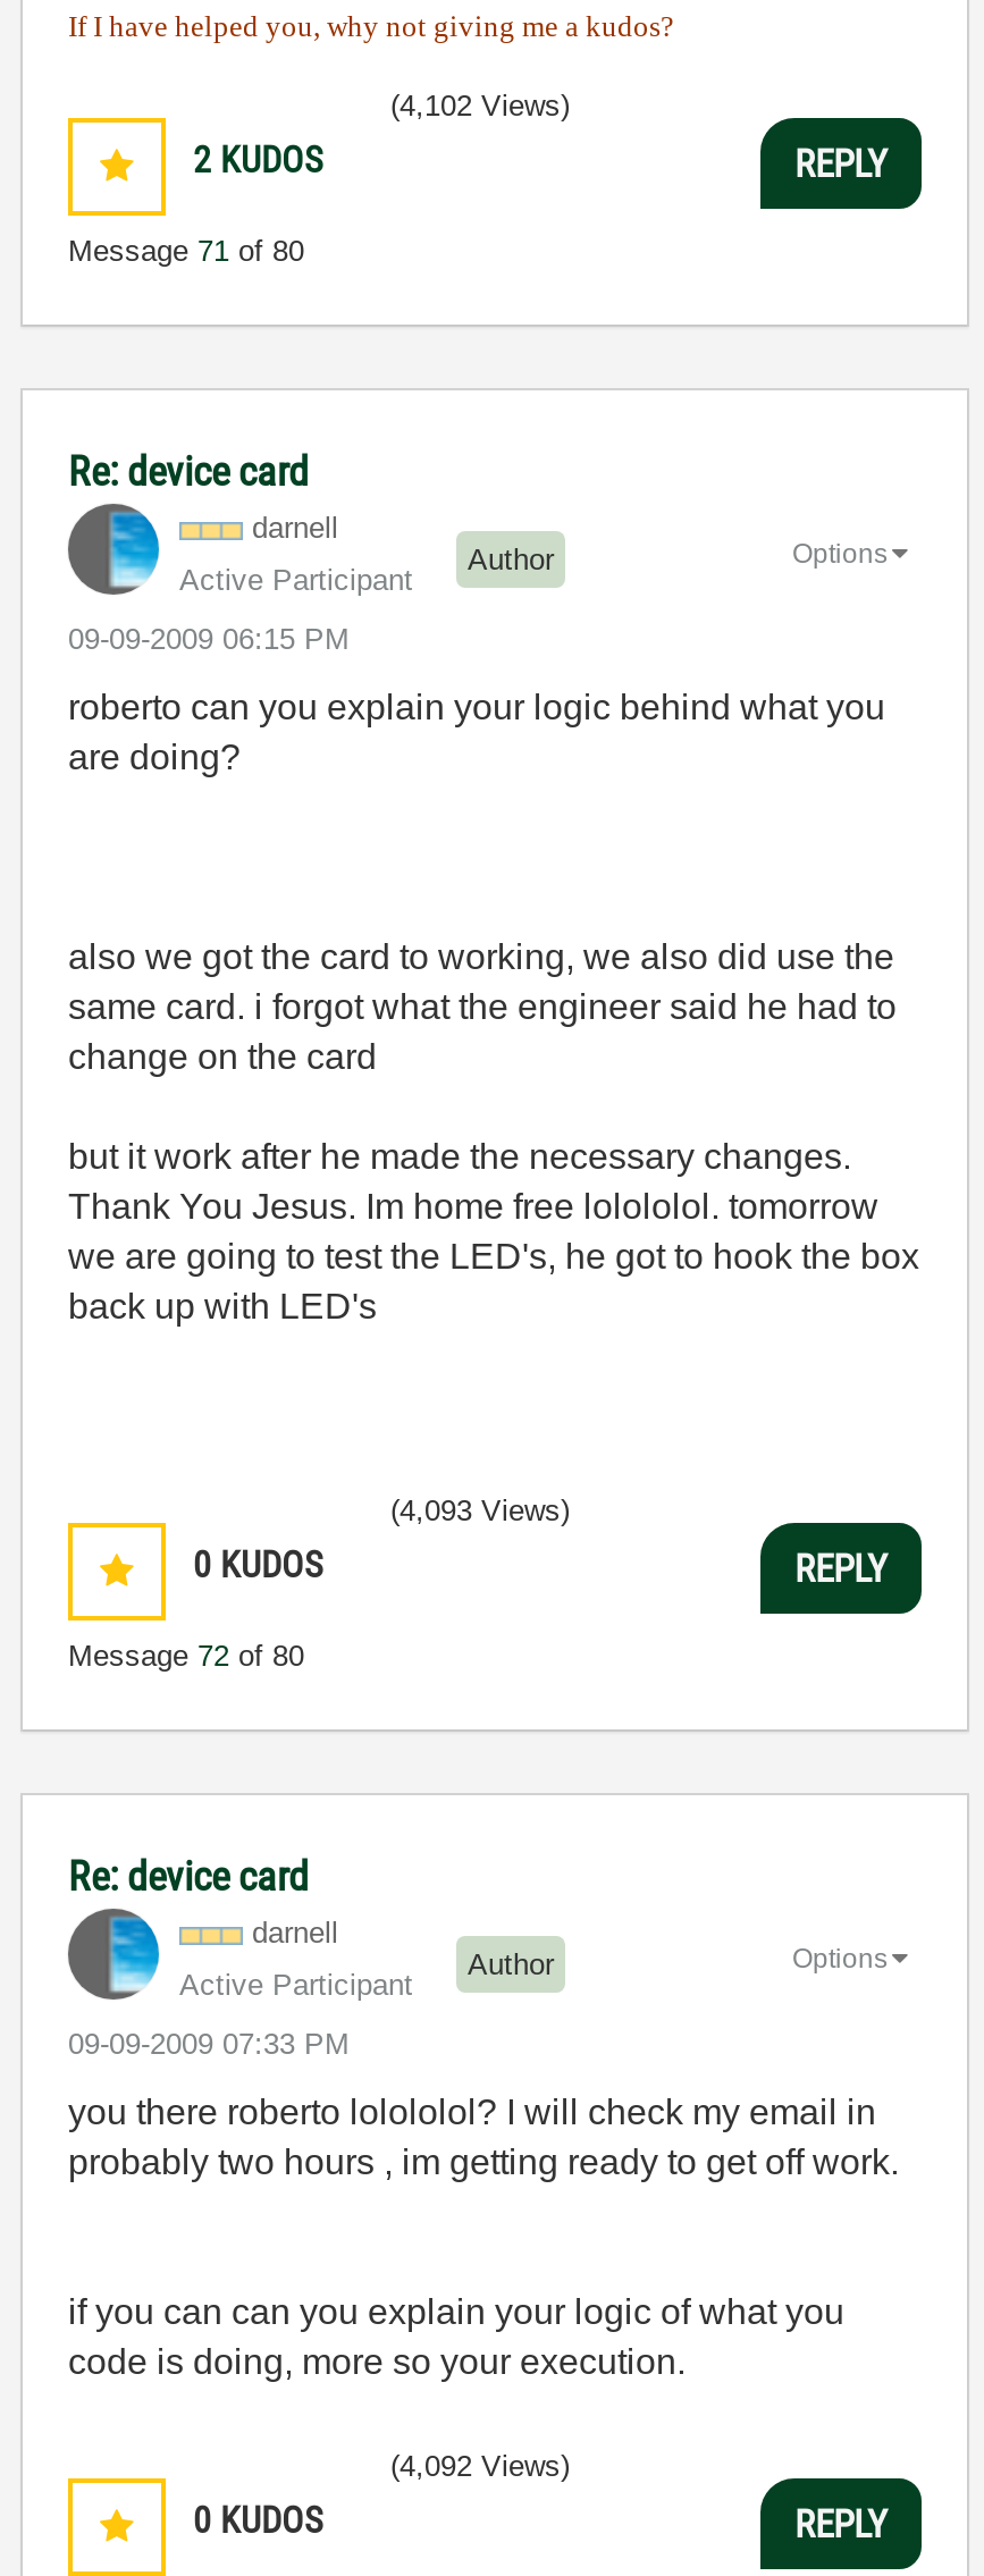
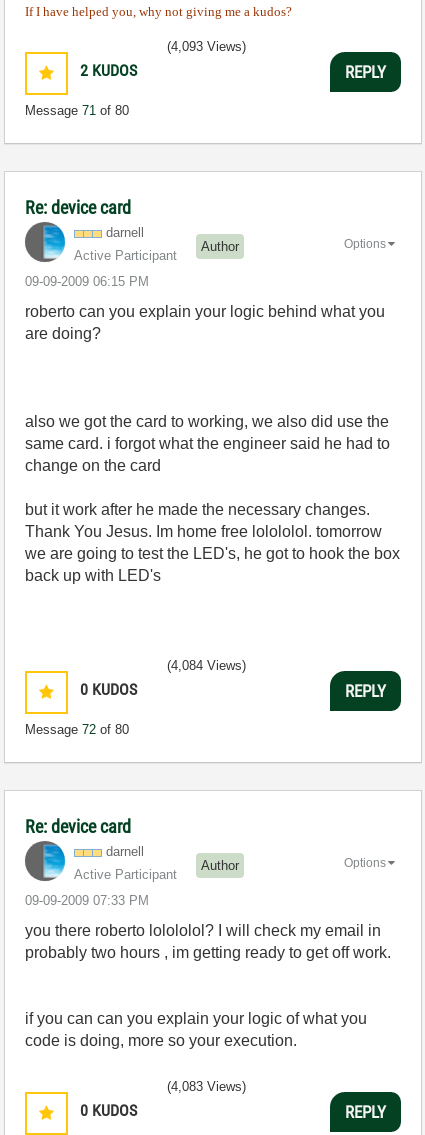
[390,89,570,123] (4,102 Views) -> [167,39,246,54] (4,093 Views)
[390,1493,570,1527] (4,093 Views) -> [167,658,246,673] (4,084 Views)
[390,2449,570,2483] (4,092 Views) -> [167,1079,246,1094] (4,083 Views)

